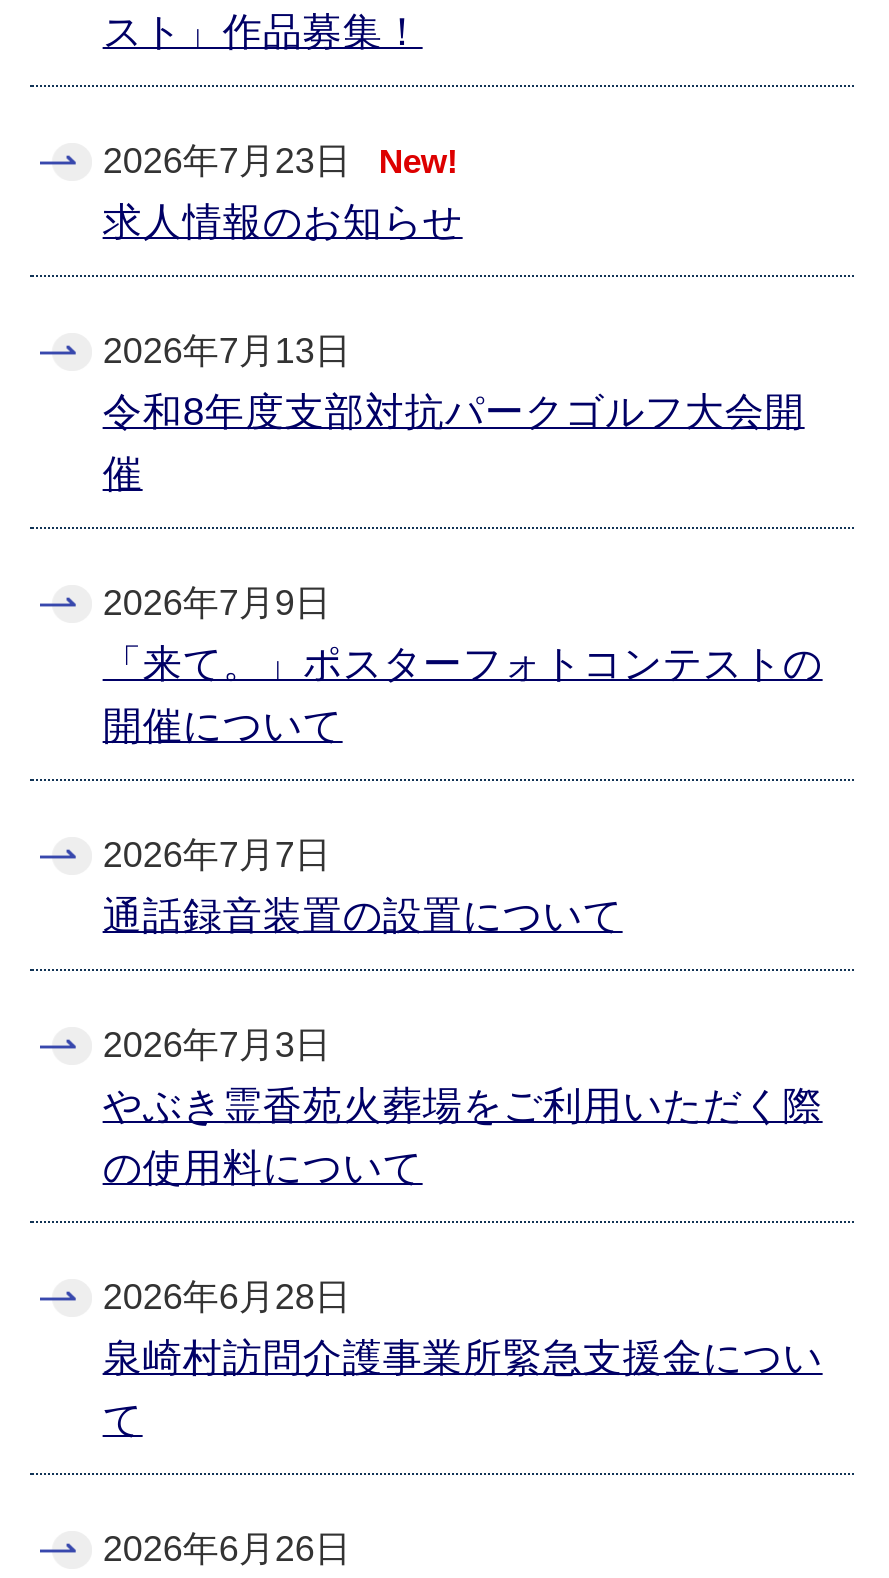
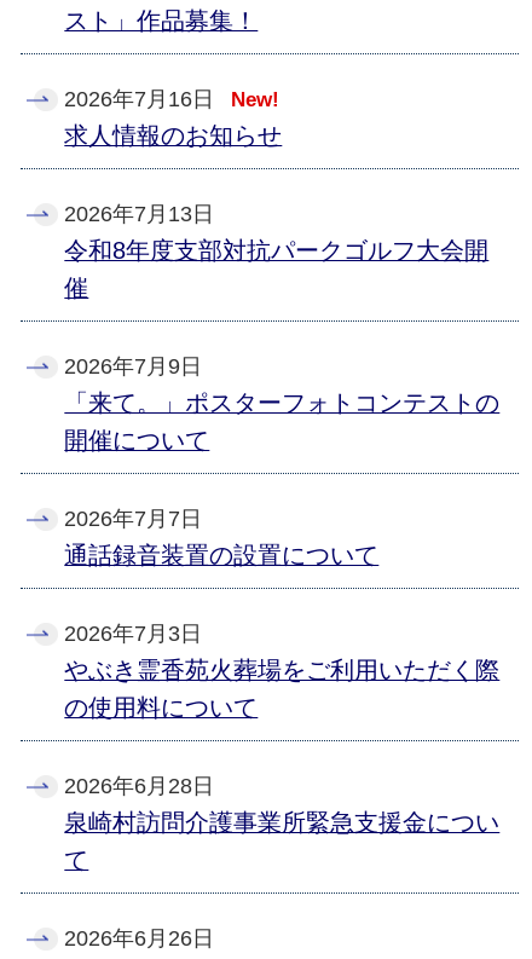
[103,141,459,181] 2026年7月23日 New! -> [64,87,280,111] 2026年7月16日 New!

